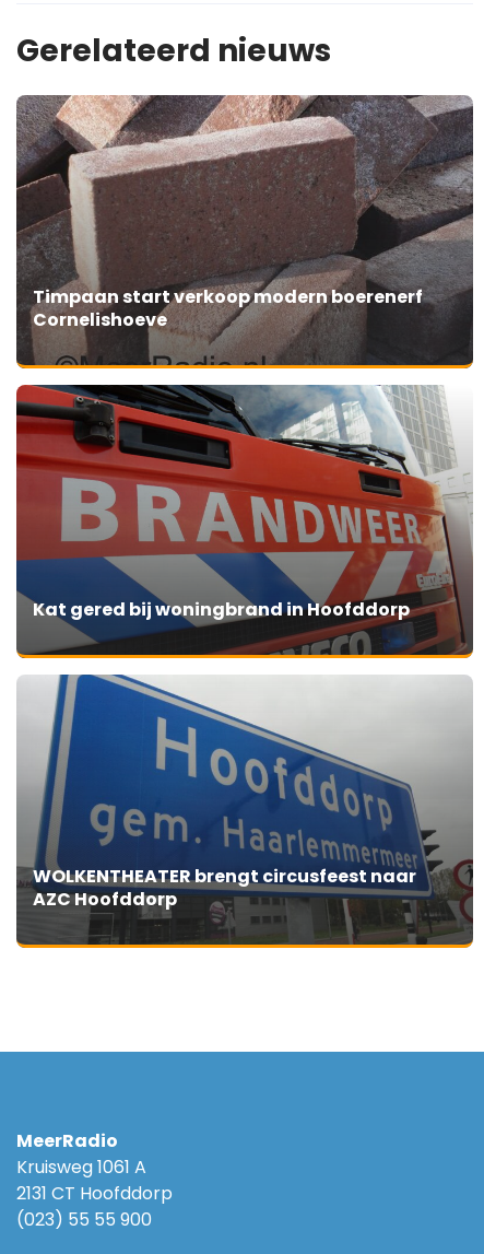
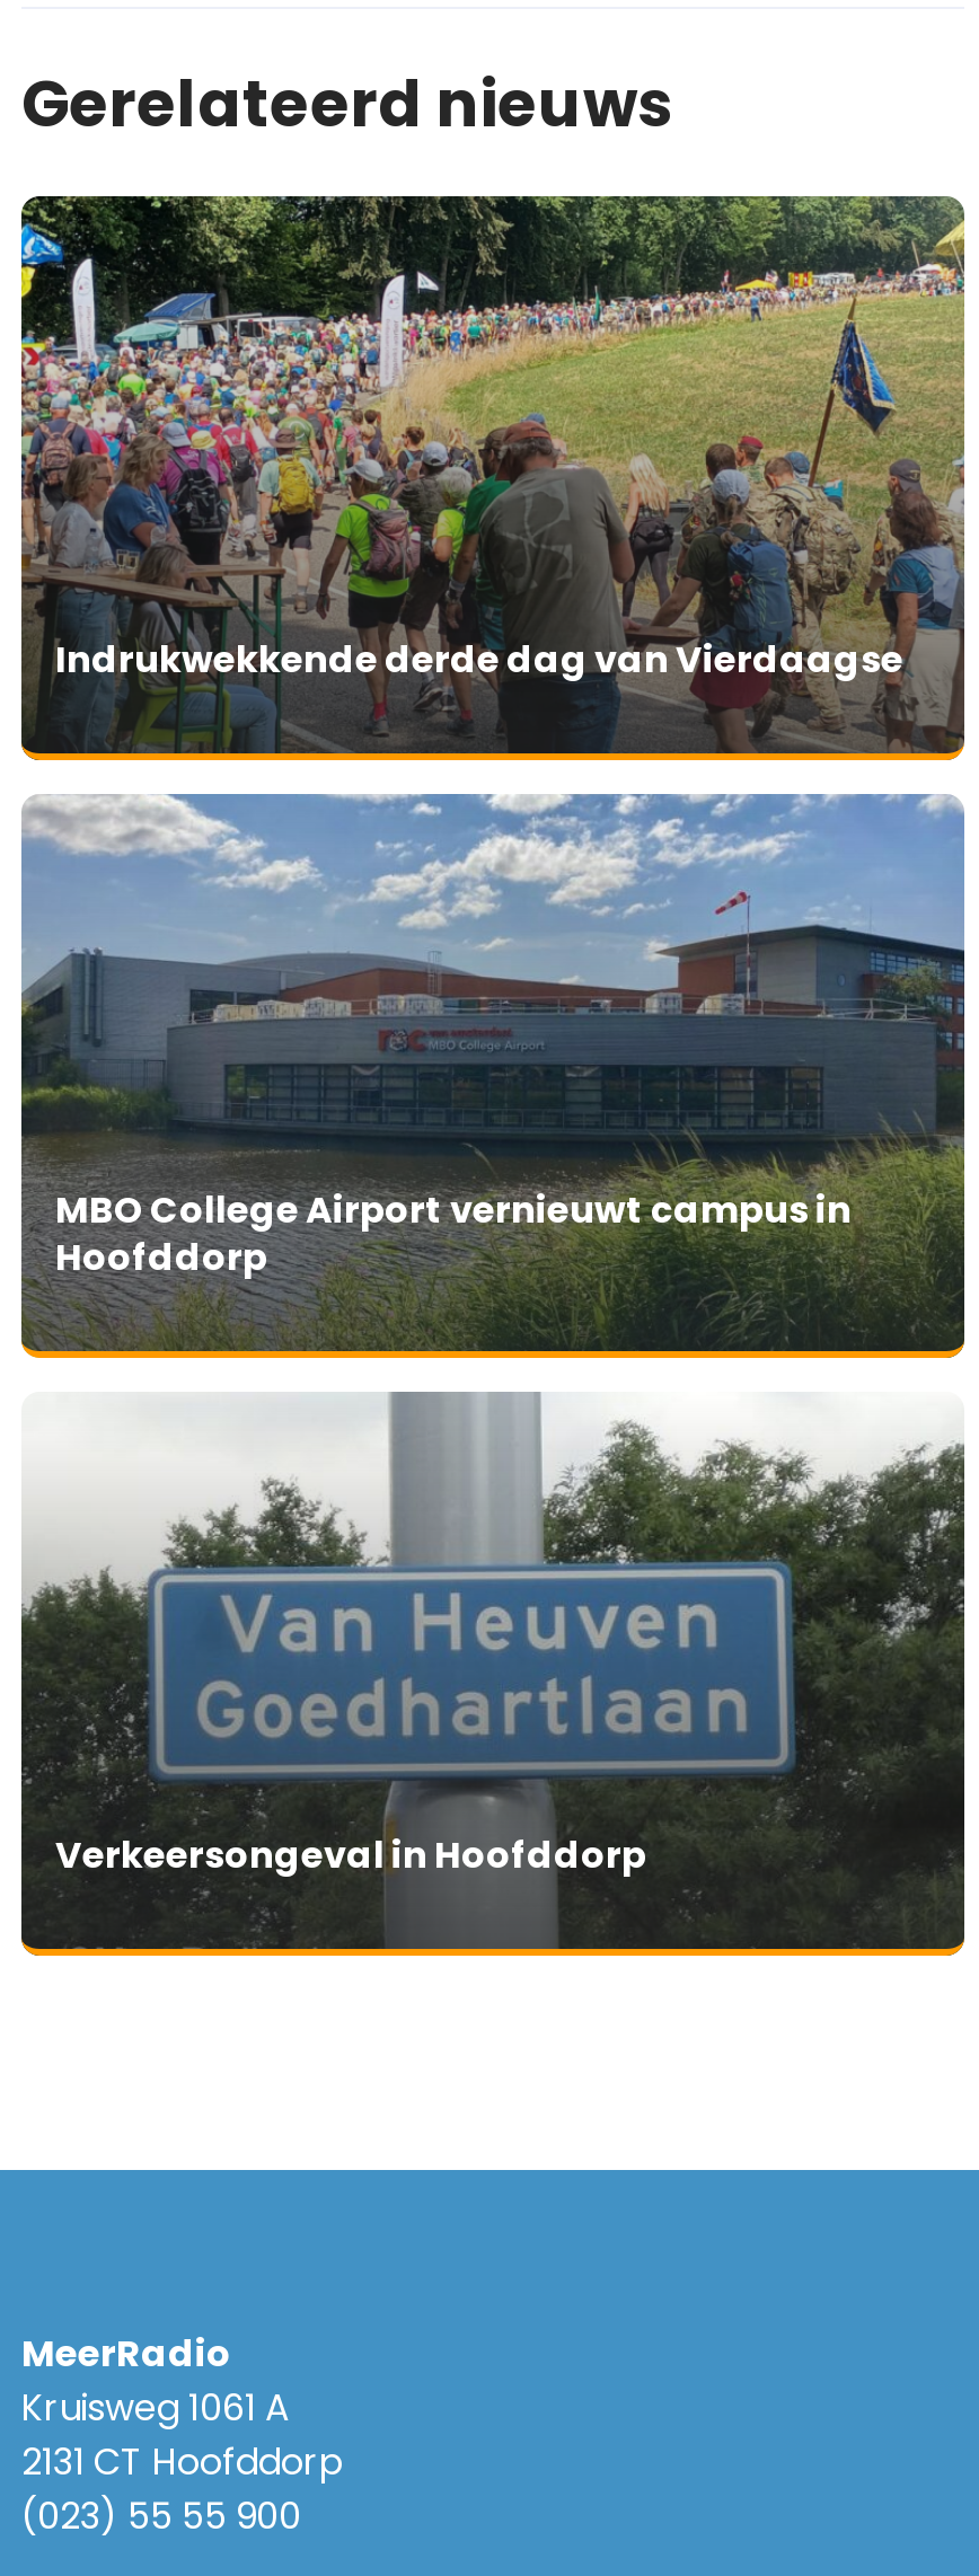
[15,94,474,365] [image] | Timpaan start verkoop modern boerenerf | Cornelishoeve -> [19,194,967,753] [image] | Indrukwekkende derde dag van Vierdaagse
[15,384,473,655] [image] | Kat gered bij woningbrand in Hoofddorp -> [19,792,967,1351] [image] | MBO College Airport vernieuwt campus in | Hoofddorp
[16,673,473,945] [image] | WOLKENTHEATER brengt circusfeest naar | AZC Hoofddorp -> [21,1392,964,1949] [image] | Verkeersongeval in Hoofddorp

